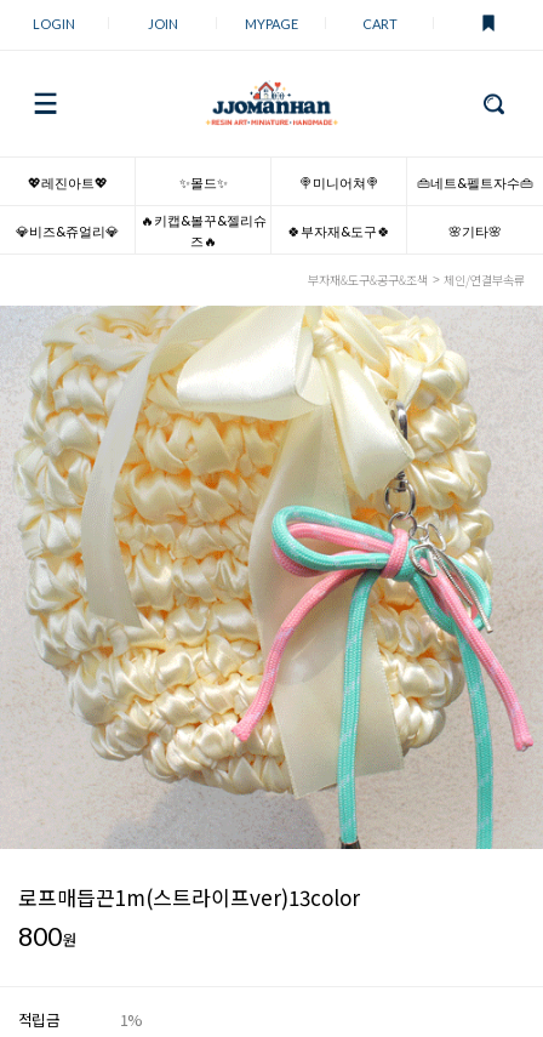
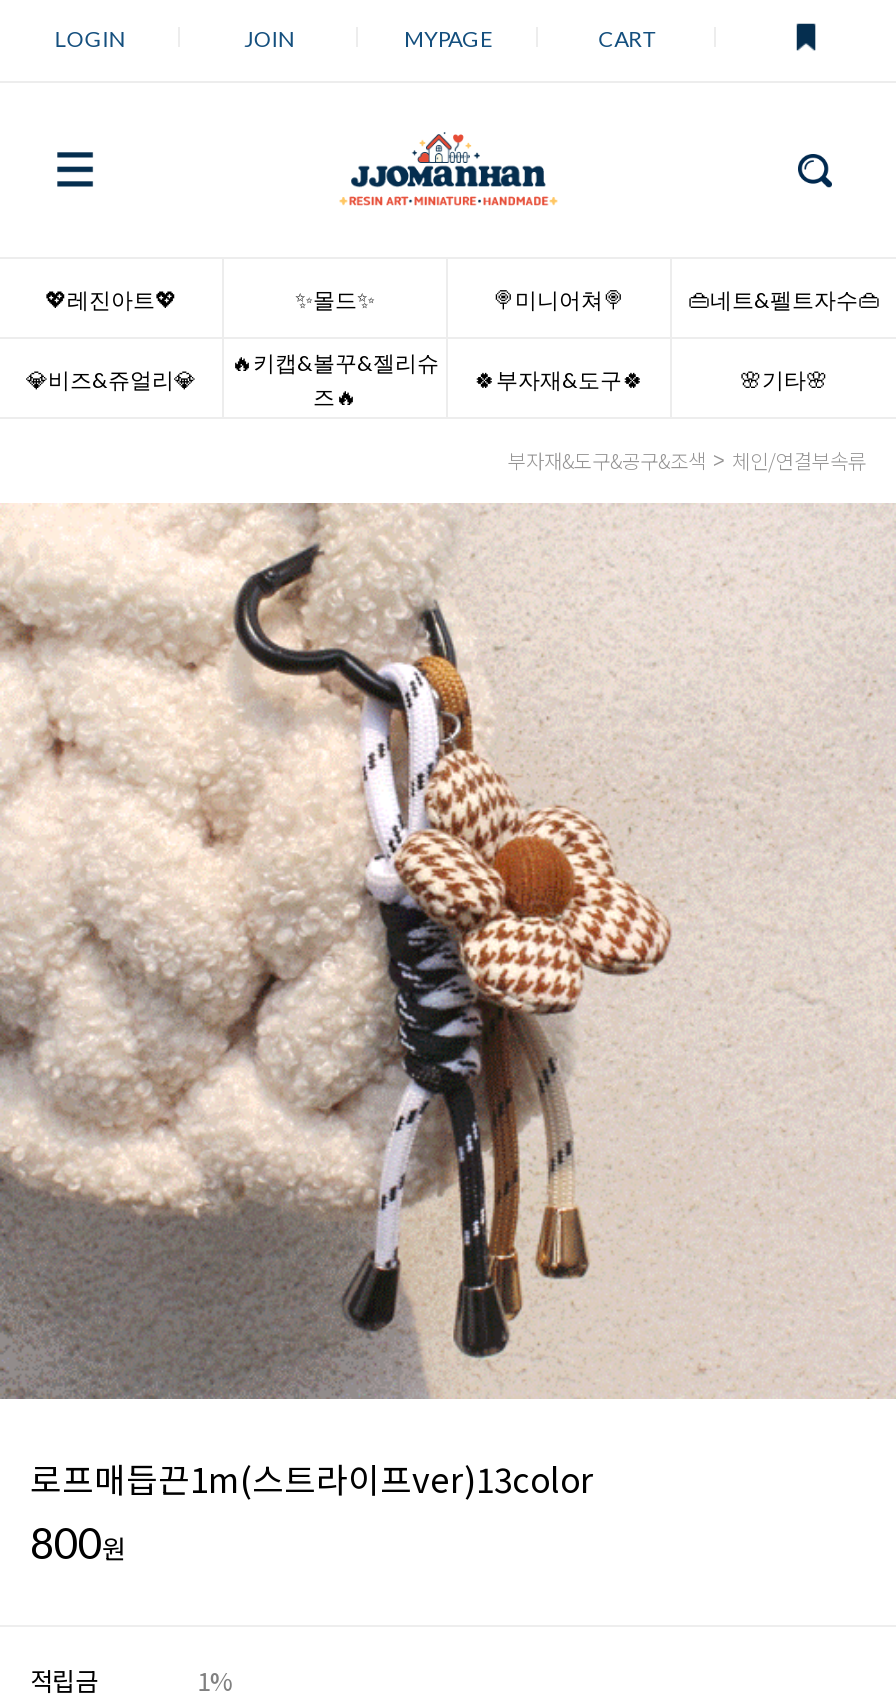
[4,306,539,850] [image] -> [6,503,890,1399] [image]

